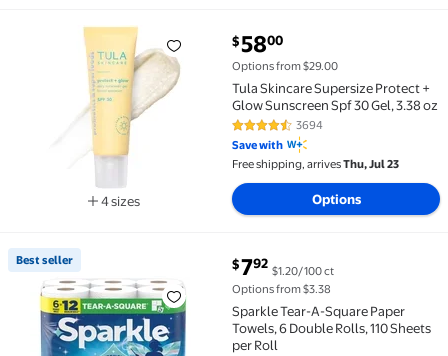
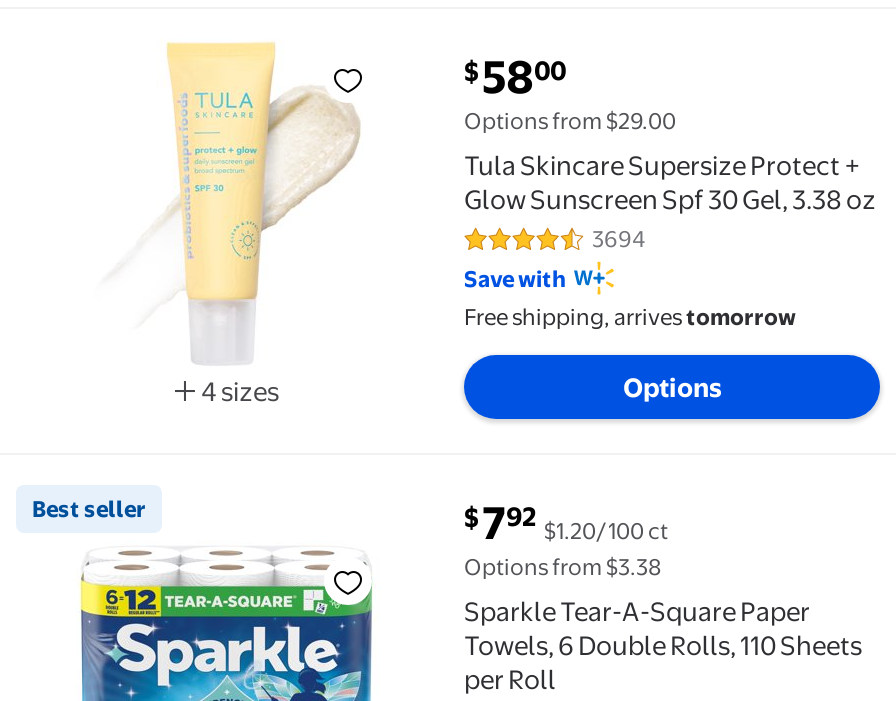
[232,157,399,171] Free shipping, arrivesThu, Jul 23 -> [464,303,796,331] Free shipping, arrivestomorrow

